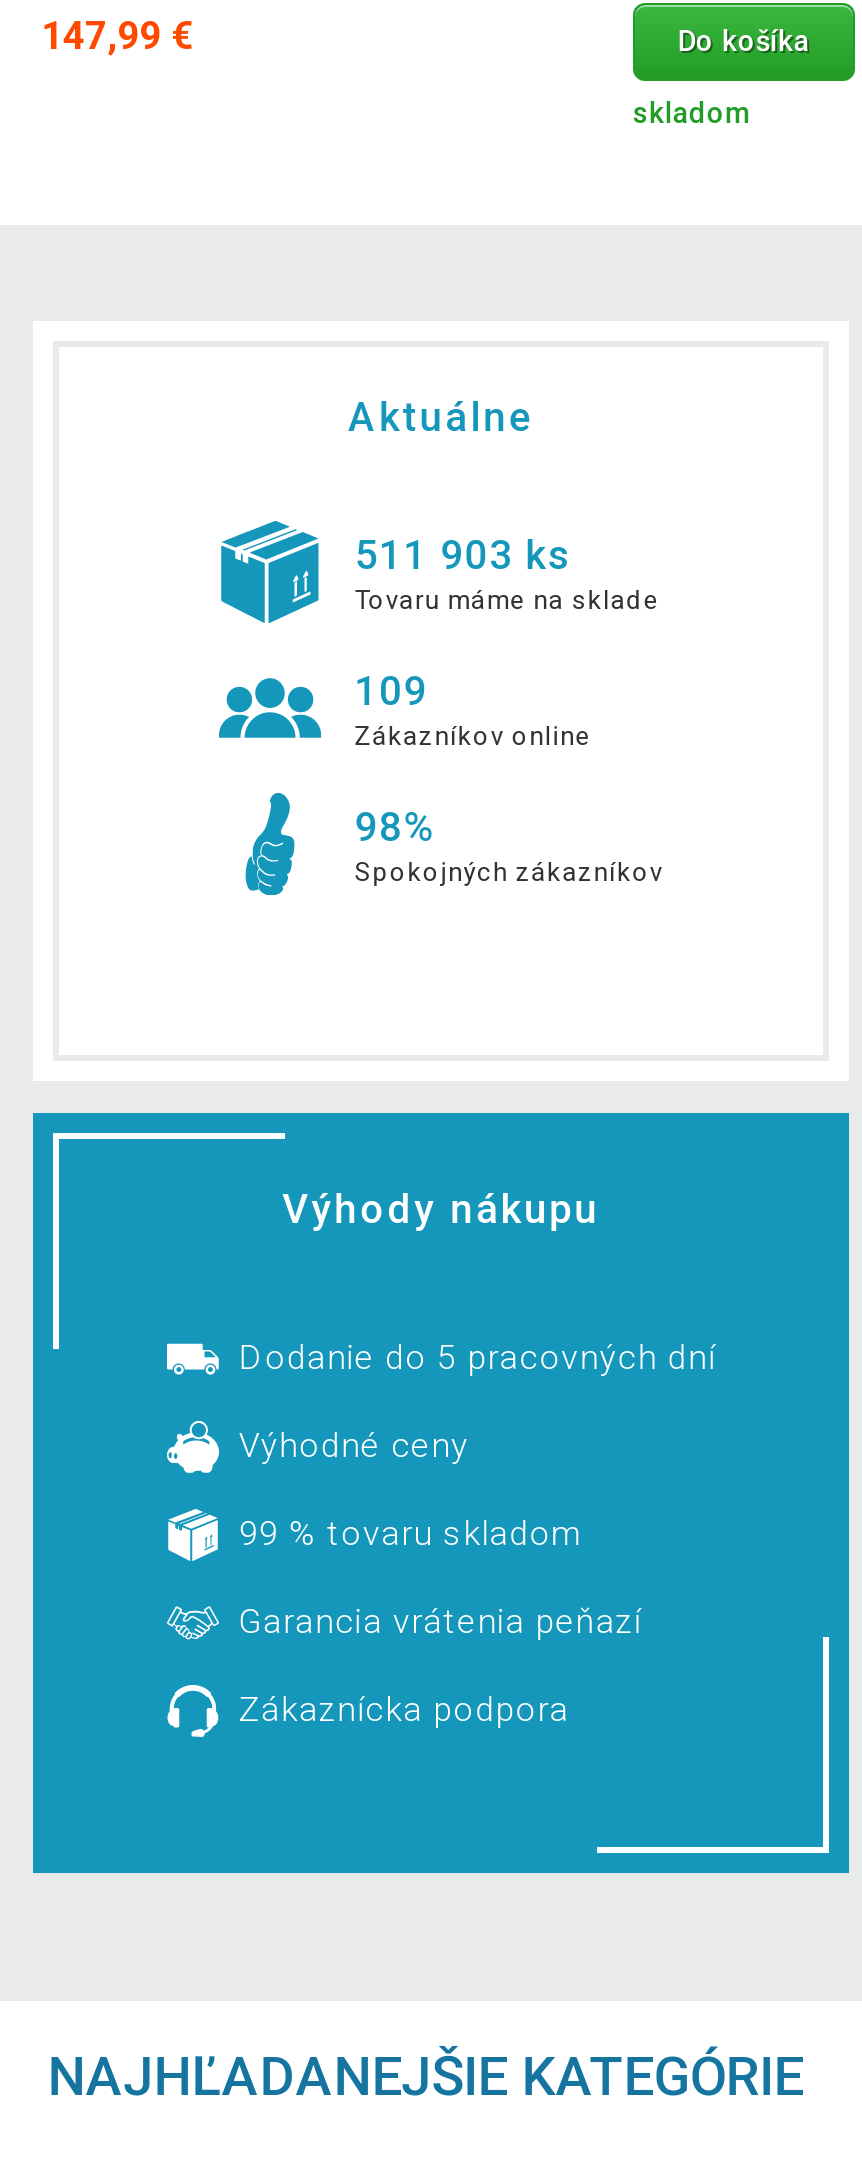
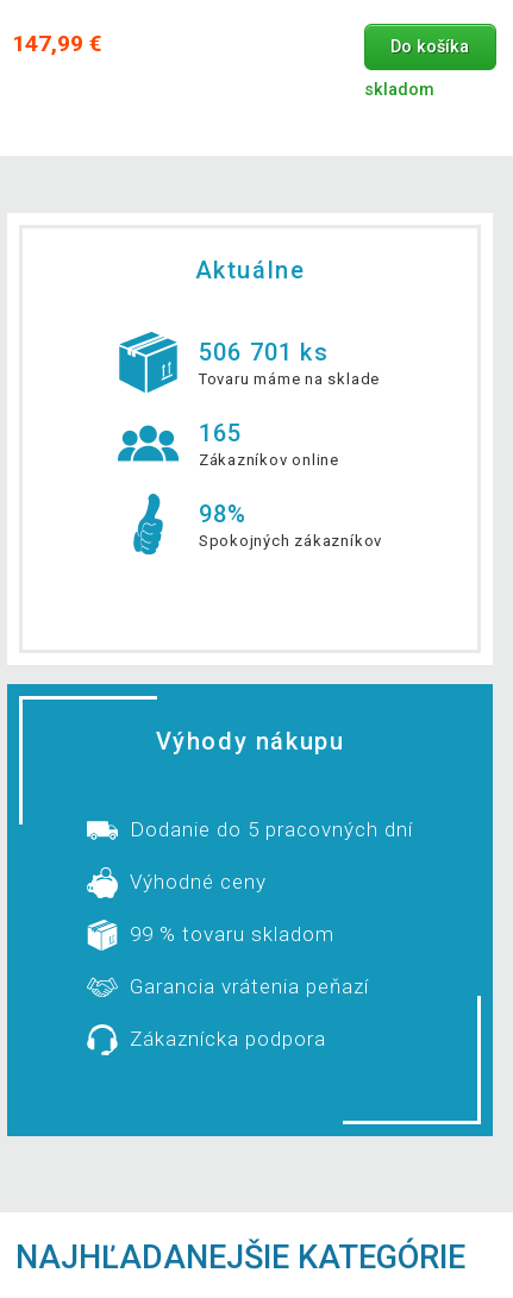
[355,531,573,579] 511 903 ks -> [199,338,328,366] 506 701 ks
[355,667,428,715] 109 -> [199,419,242,447] 165

